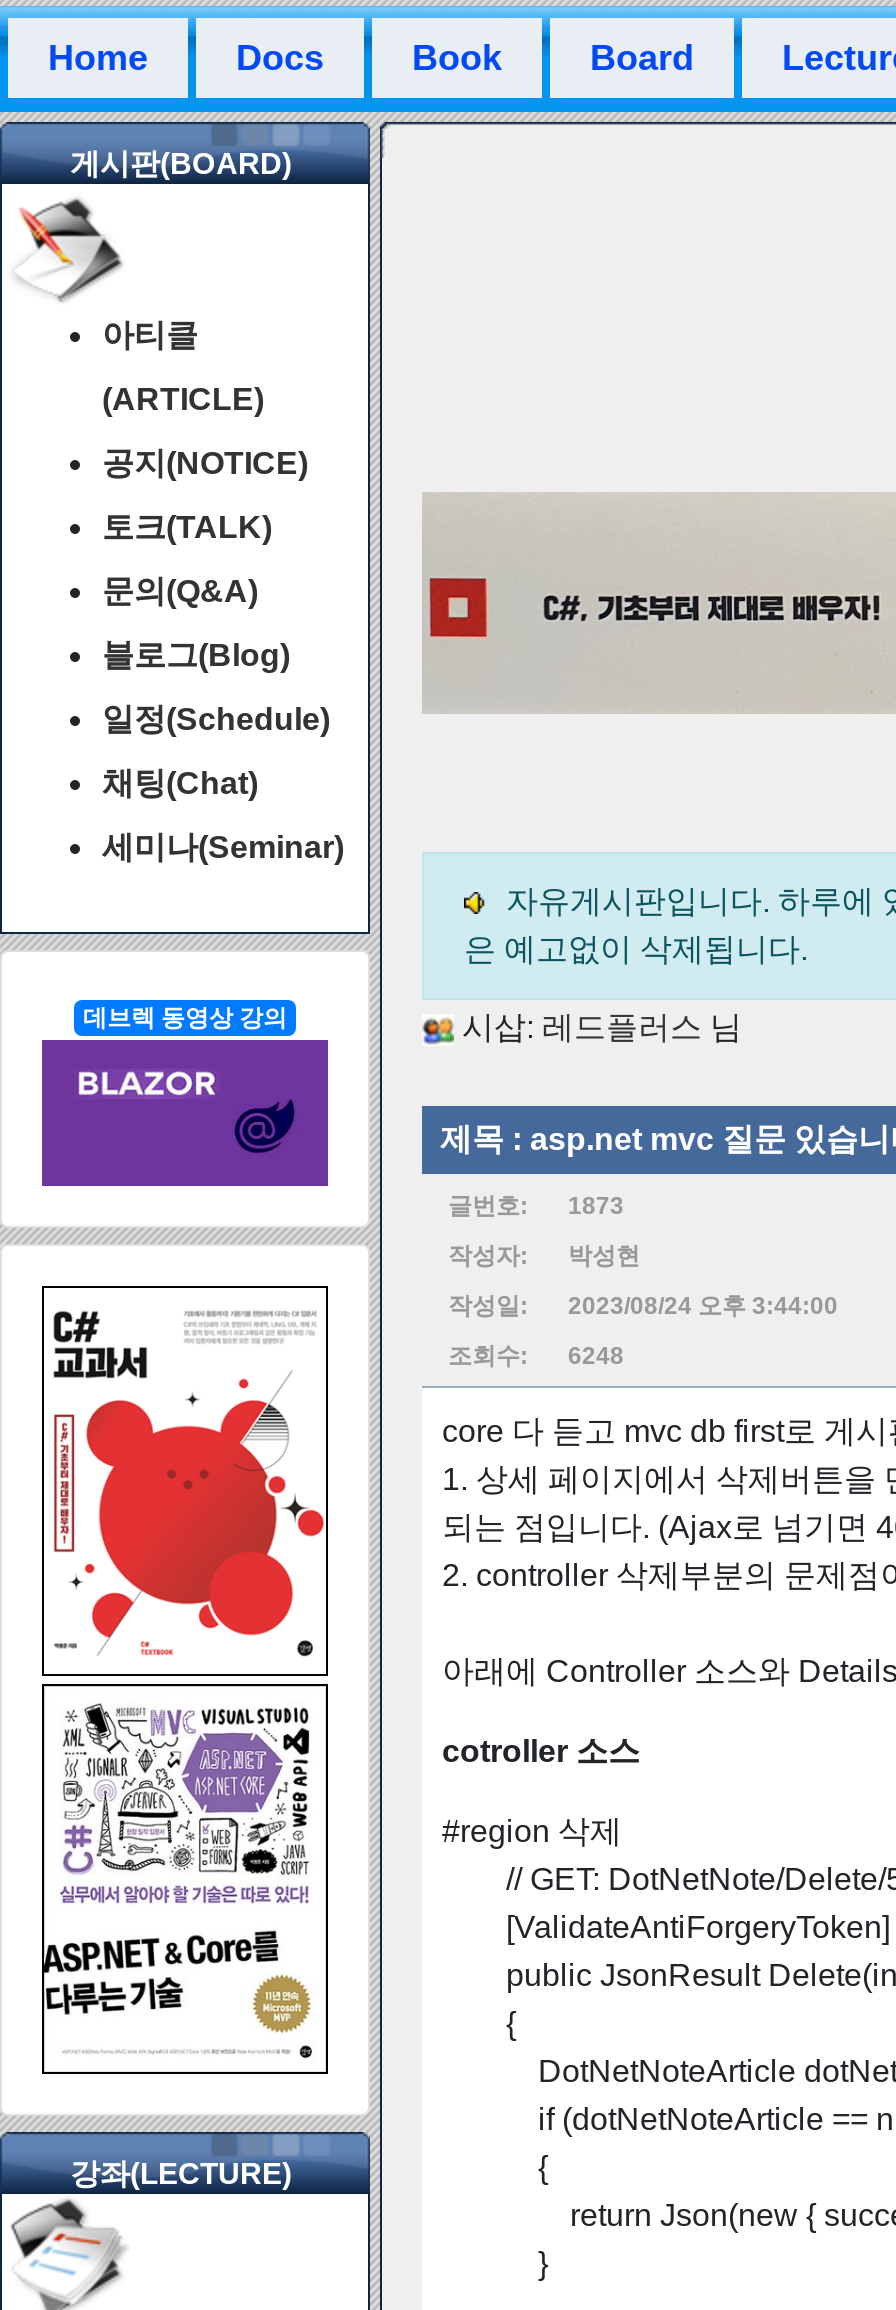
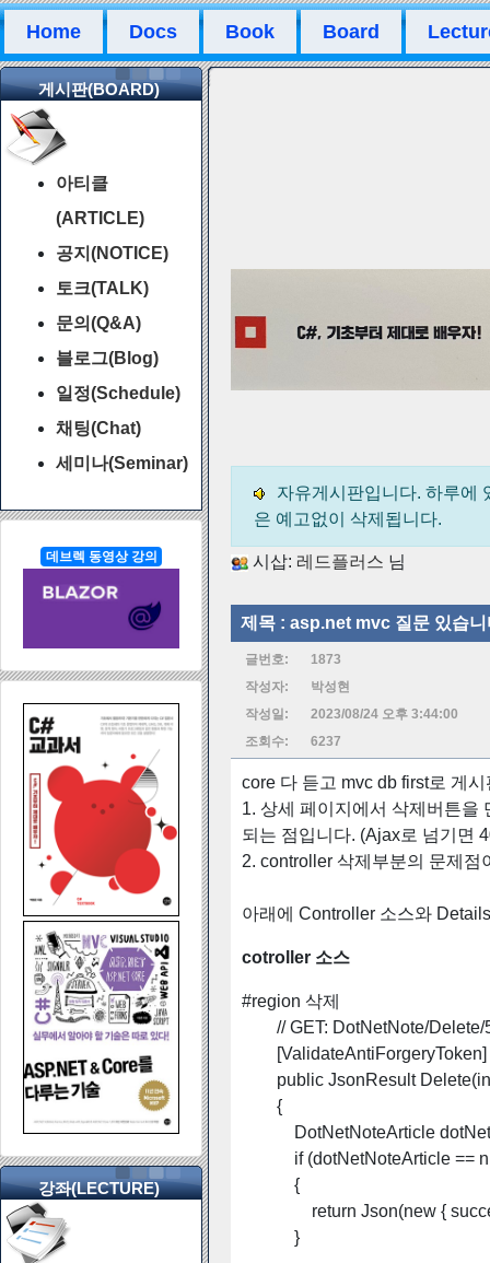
[448,1342,624,1370] 조회수: 6248 -> [245,734,341,749] 조회수: 6237

